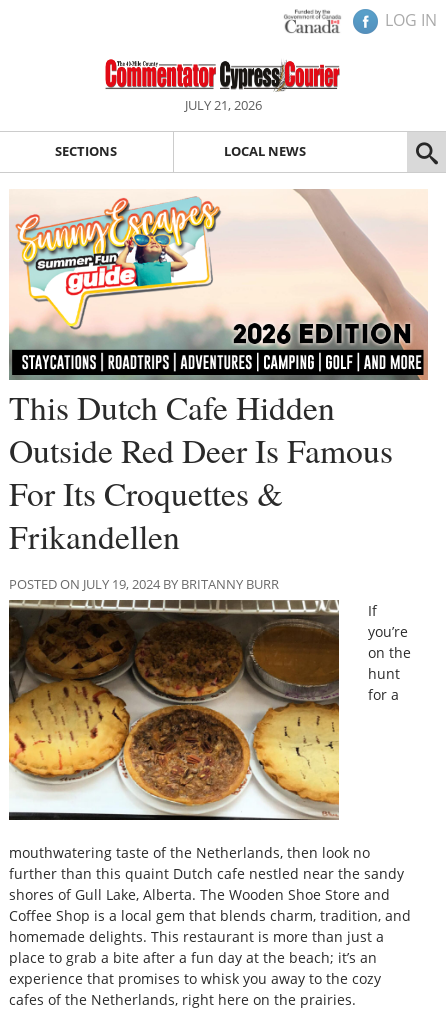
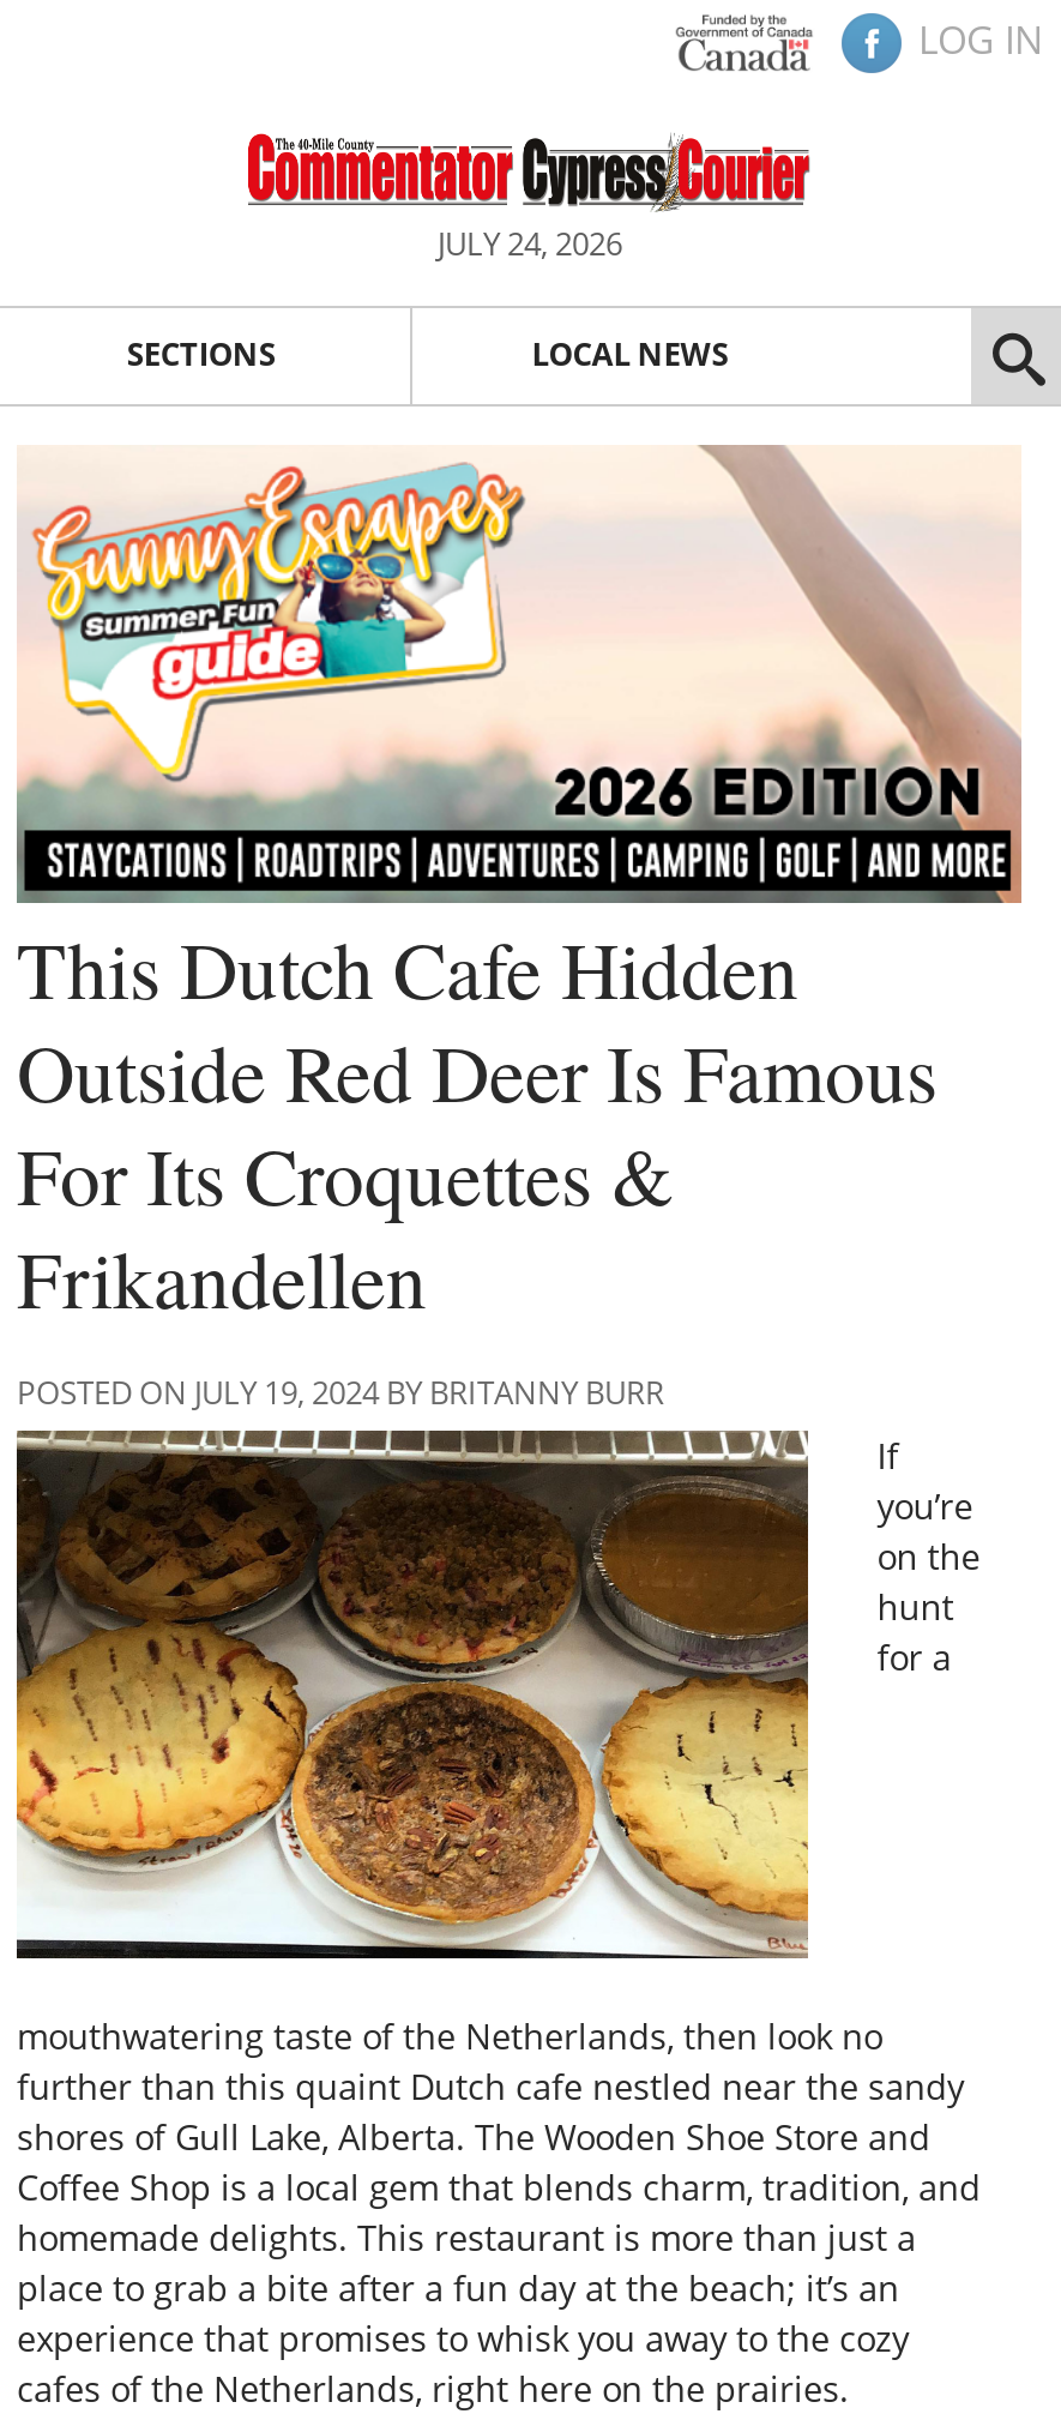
[184,96,261,114] JULY 21, 2026 -> [438,222,622,265] JULY 24, 2026

